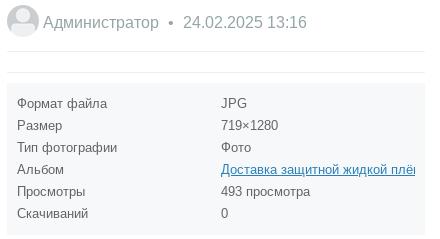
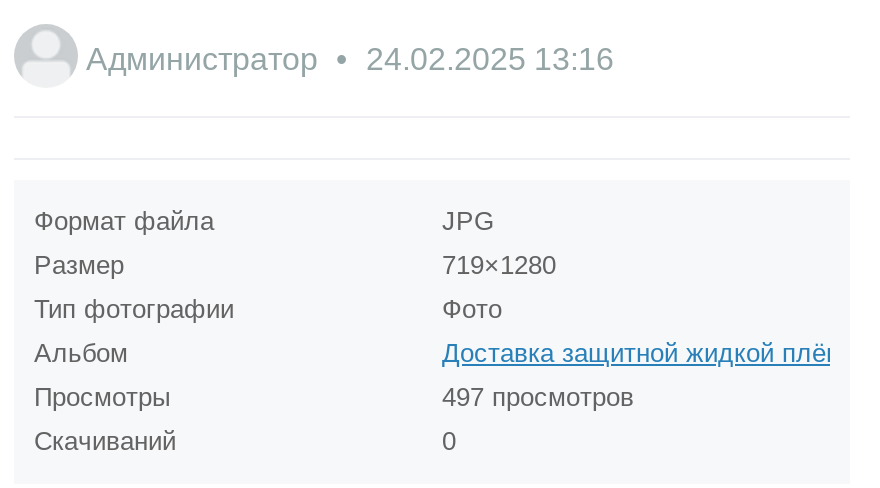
[221,184,310,199] 493 просмотра -> [442,383,634,413] 497 просмотров

